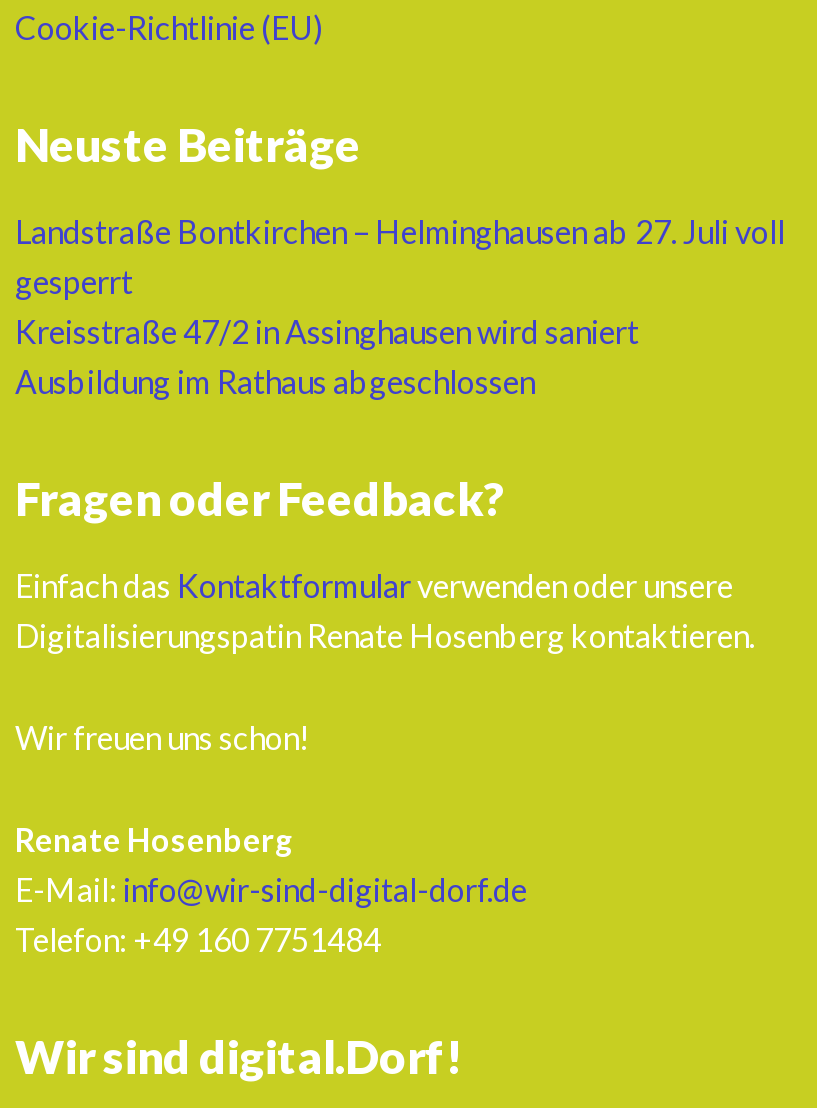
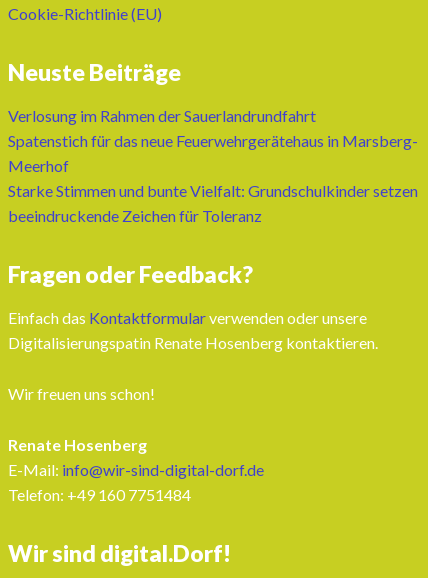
[15,211,785,399] Landstraße Bontkirchen – Helminghausen ab 27. Juli voll | gesperrt | Kreisstraße 47/2 in Assinghausen wird saniert | Ausbildung im Rathaus abgeschlossen -> [7,106,417,225] Verlosung im Rahmen der Sauerlandrundfahrt | Spatenstich für das neue Feuerwehrgerätehaus in Marsberg- | Meerhof | Starke Stimmen und bunte Vielfalt: Grundschulkinder setzen | beeindruckende Zeichen für Toleranz

